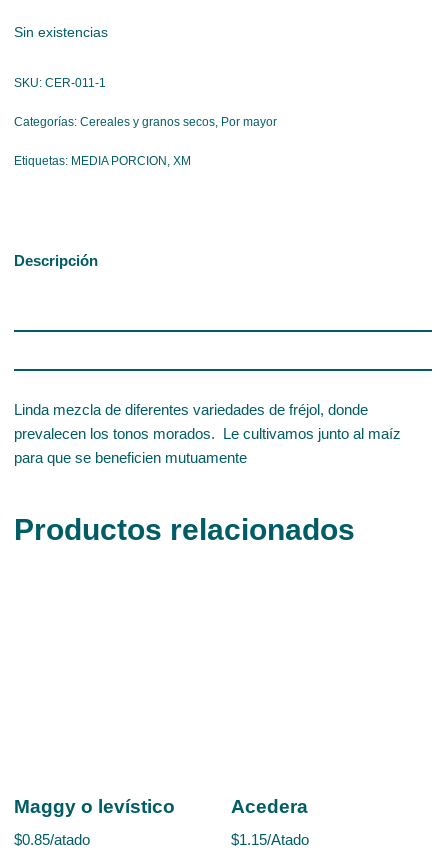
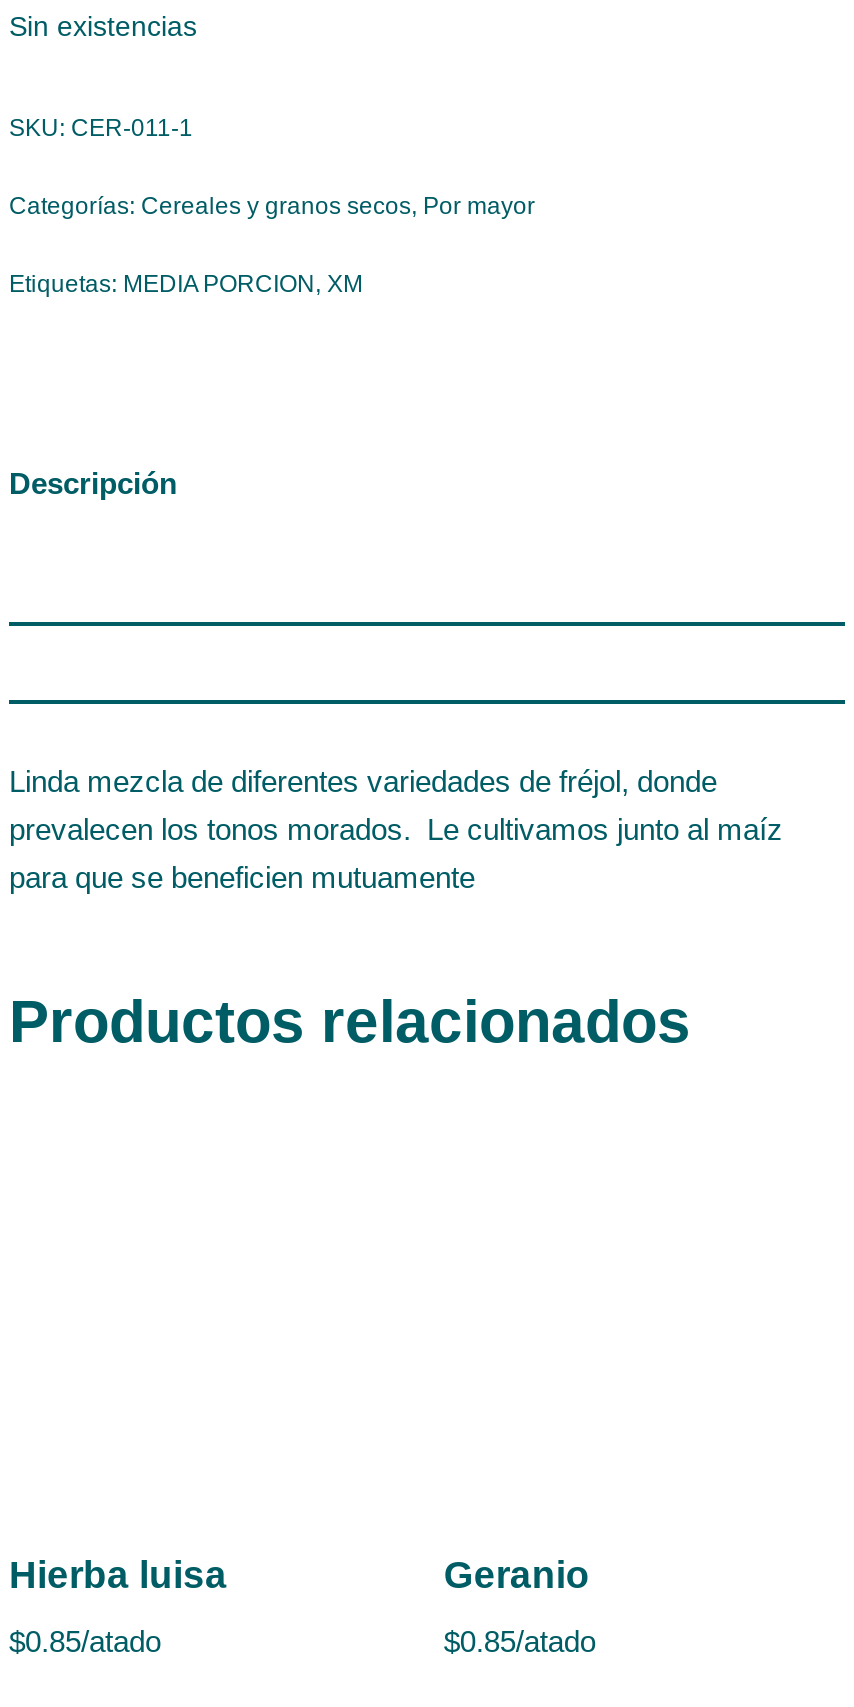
[14,796,175,817] Maggy o levístico -> [9,1553,227,1595] Hierba luisa
[231,796,308,817] Acedera -> [444,1553,590,1595] Geranio
[231,831,309,848] $1.15/Atado -> [444,1624,596,1658] $0.85/atado

